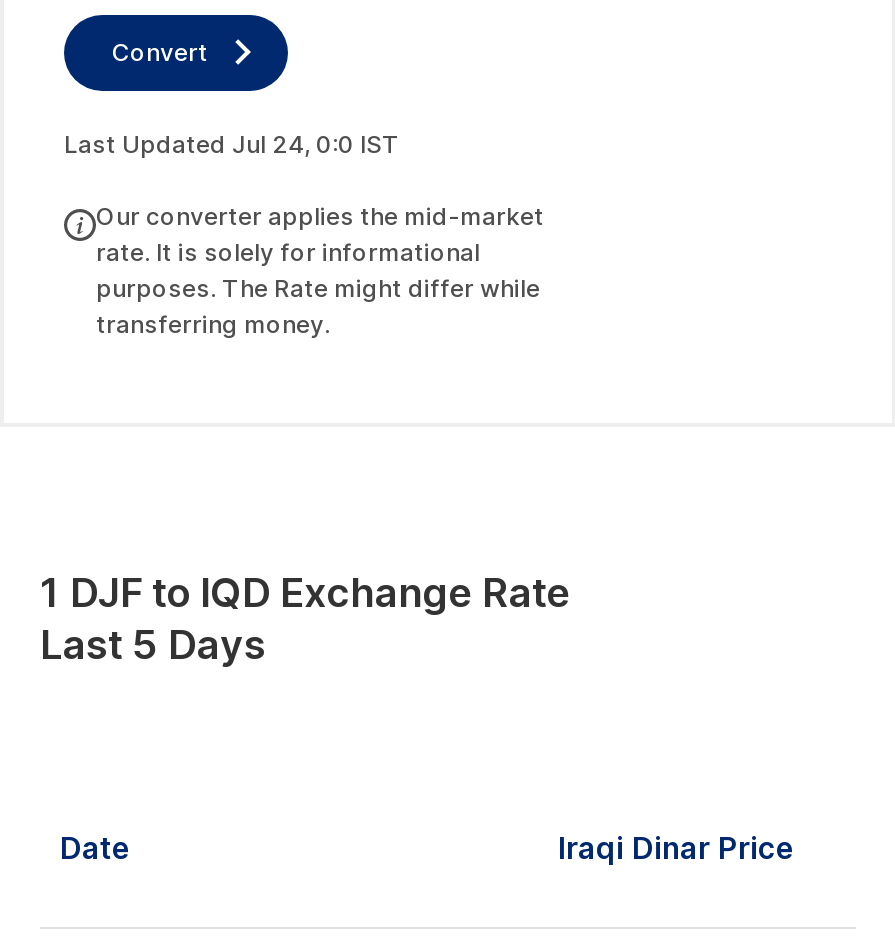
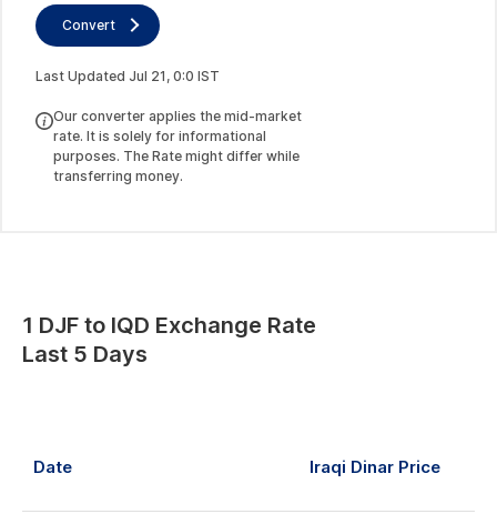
[64,128,400,158] Last Updated Jul 24, 0:0 IST -> [35,67,220,84] Last Updated Jul 21, 0:0 IST

